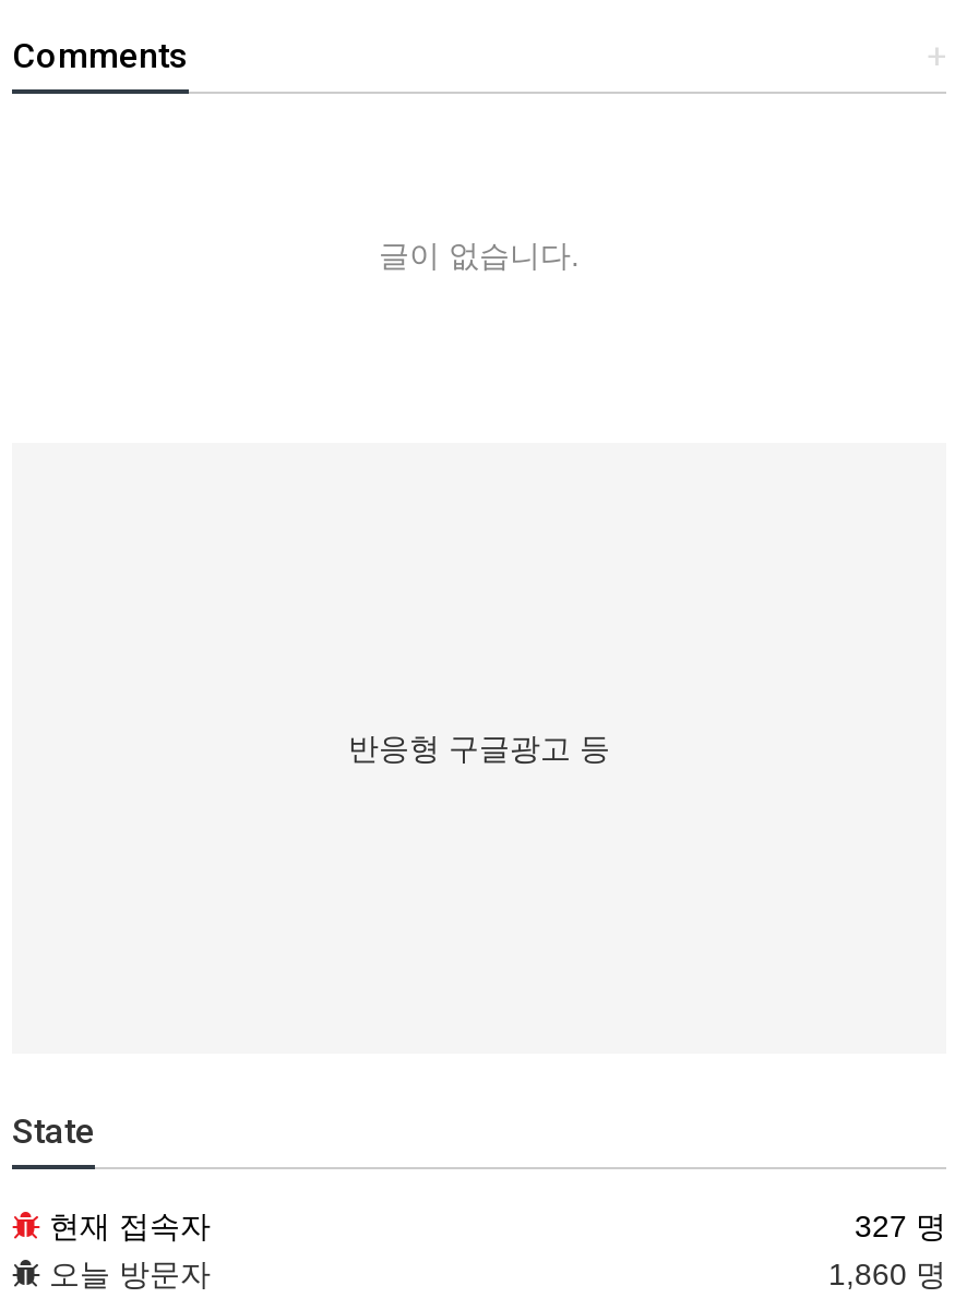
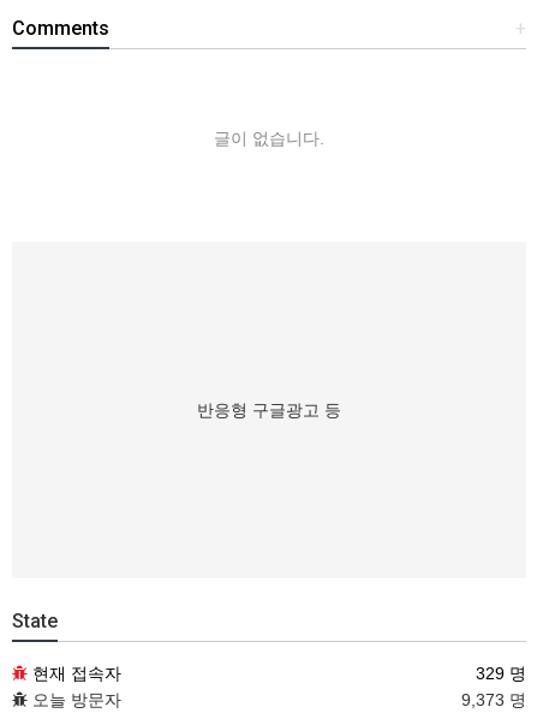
[855,1209,946,1243] 327 명 -> [476,664,526,683] 329 명
[828,1257,946,1291] 1,860 명 -> [461,690,526,709] 9,373 명

